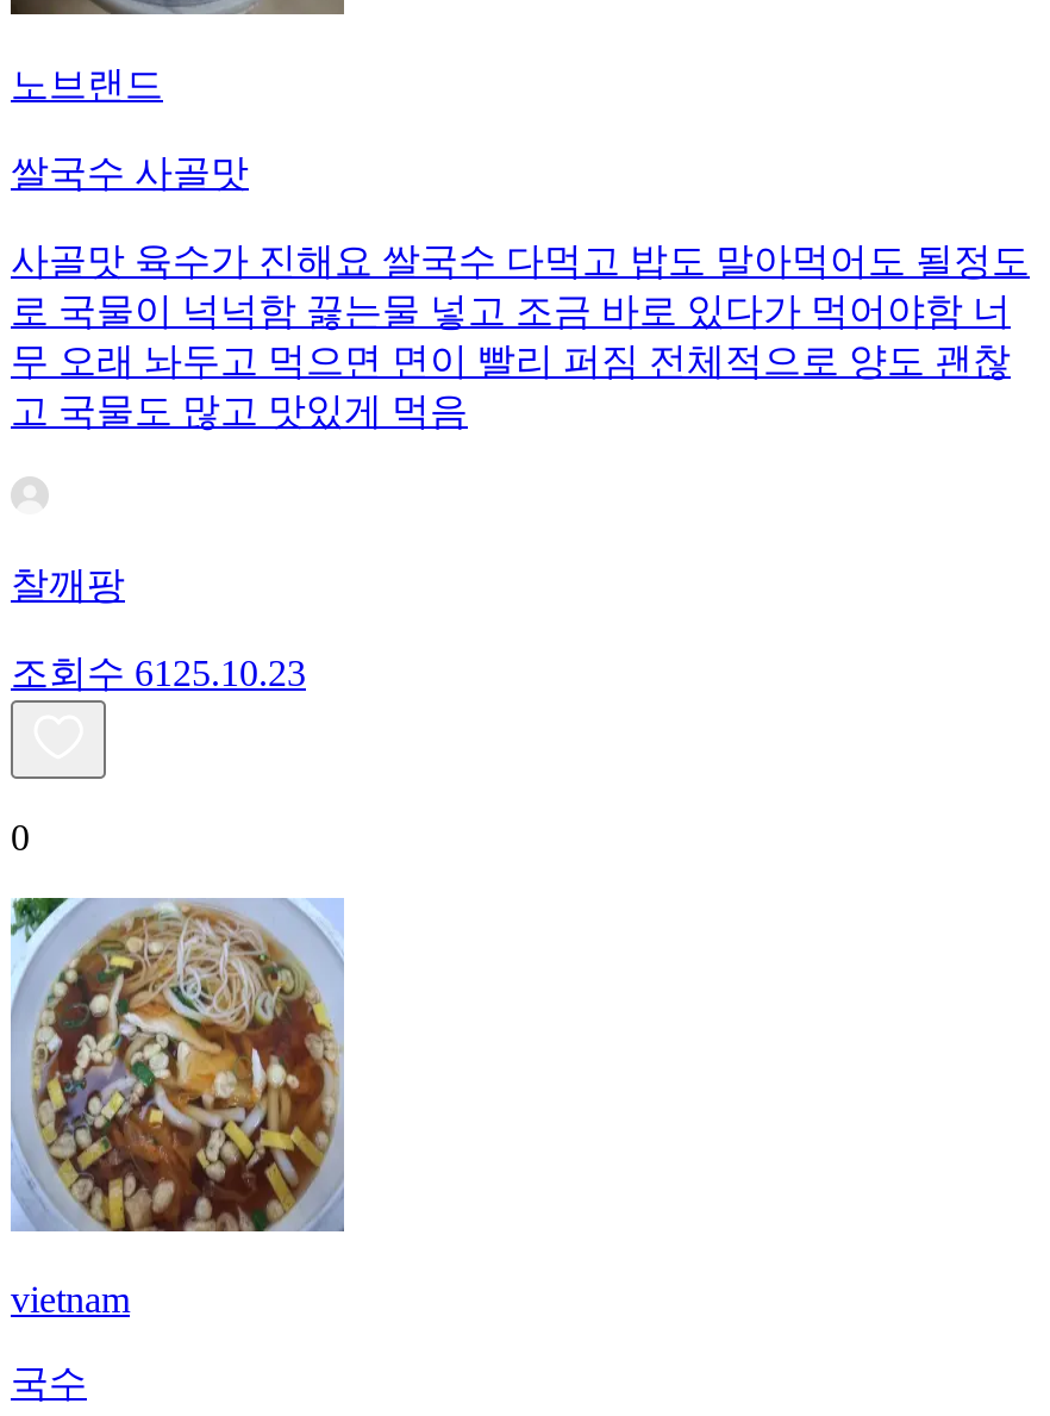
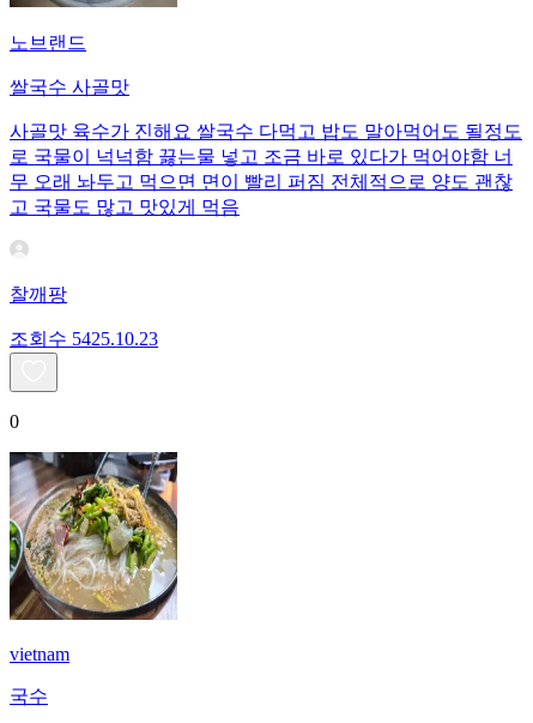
[11,653,306,694] 조회수 61 25.10.23 -> [10,329,158,349] 조회수 54 25.10.23
[11,896,344,1234] [image] -> [8,451,178,621] [image]

